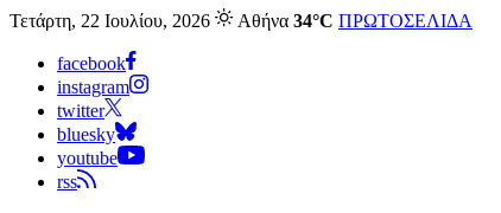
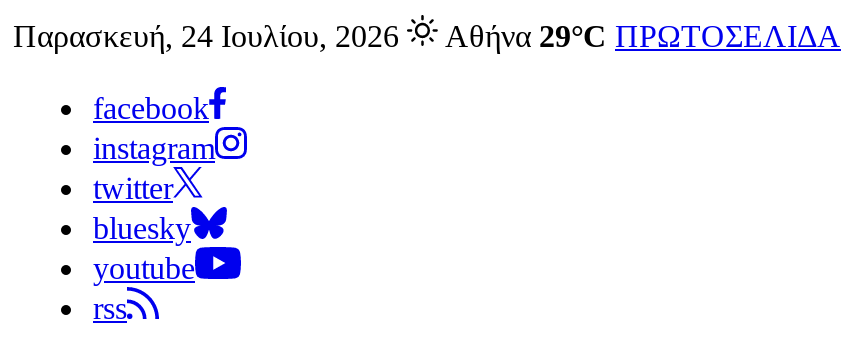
[9,11,210,31] Τετάρτη, 22 Ιουλίου, 2026 -> [13,19,399,53] Παρασκευή, 24 Ιουλίου, 2026
[237,11,473,31] Αθήνα 34°C ΠΡΩΤΟΣΕΛΙΔΑ -> [445,19,841,53] Αθήνα 29°C ΠΡΩΤΟΣΕΛΙΔΑ

